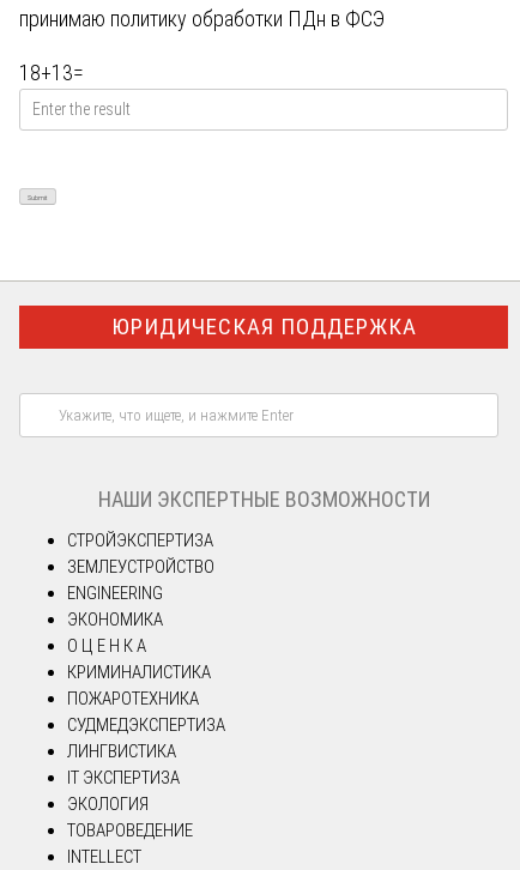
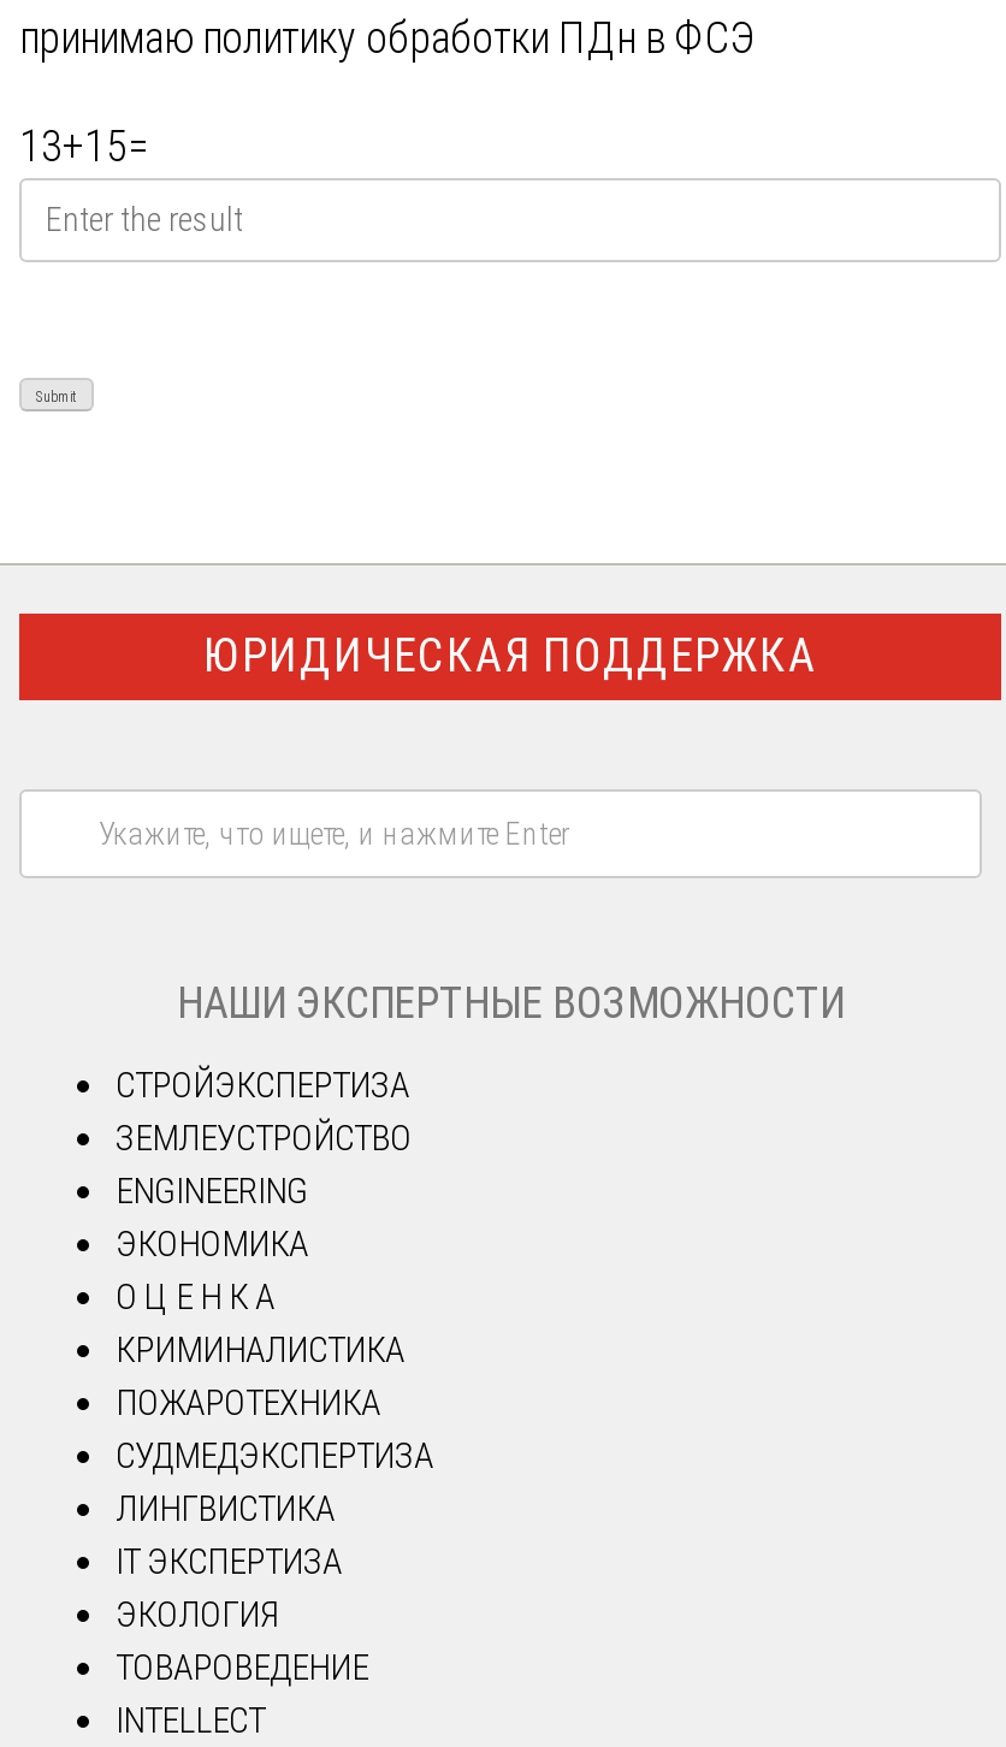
[19,59,84,84] 18+13= -> [19,119,149,170] 13+15=

